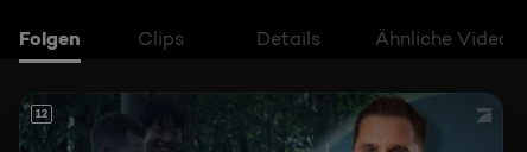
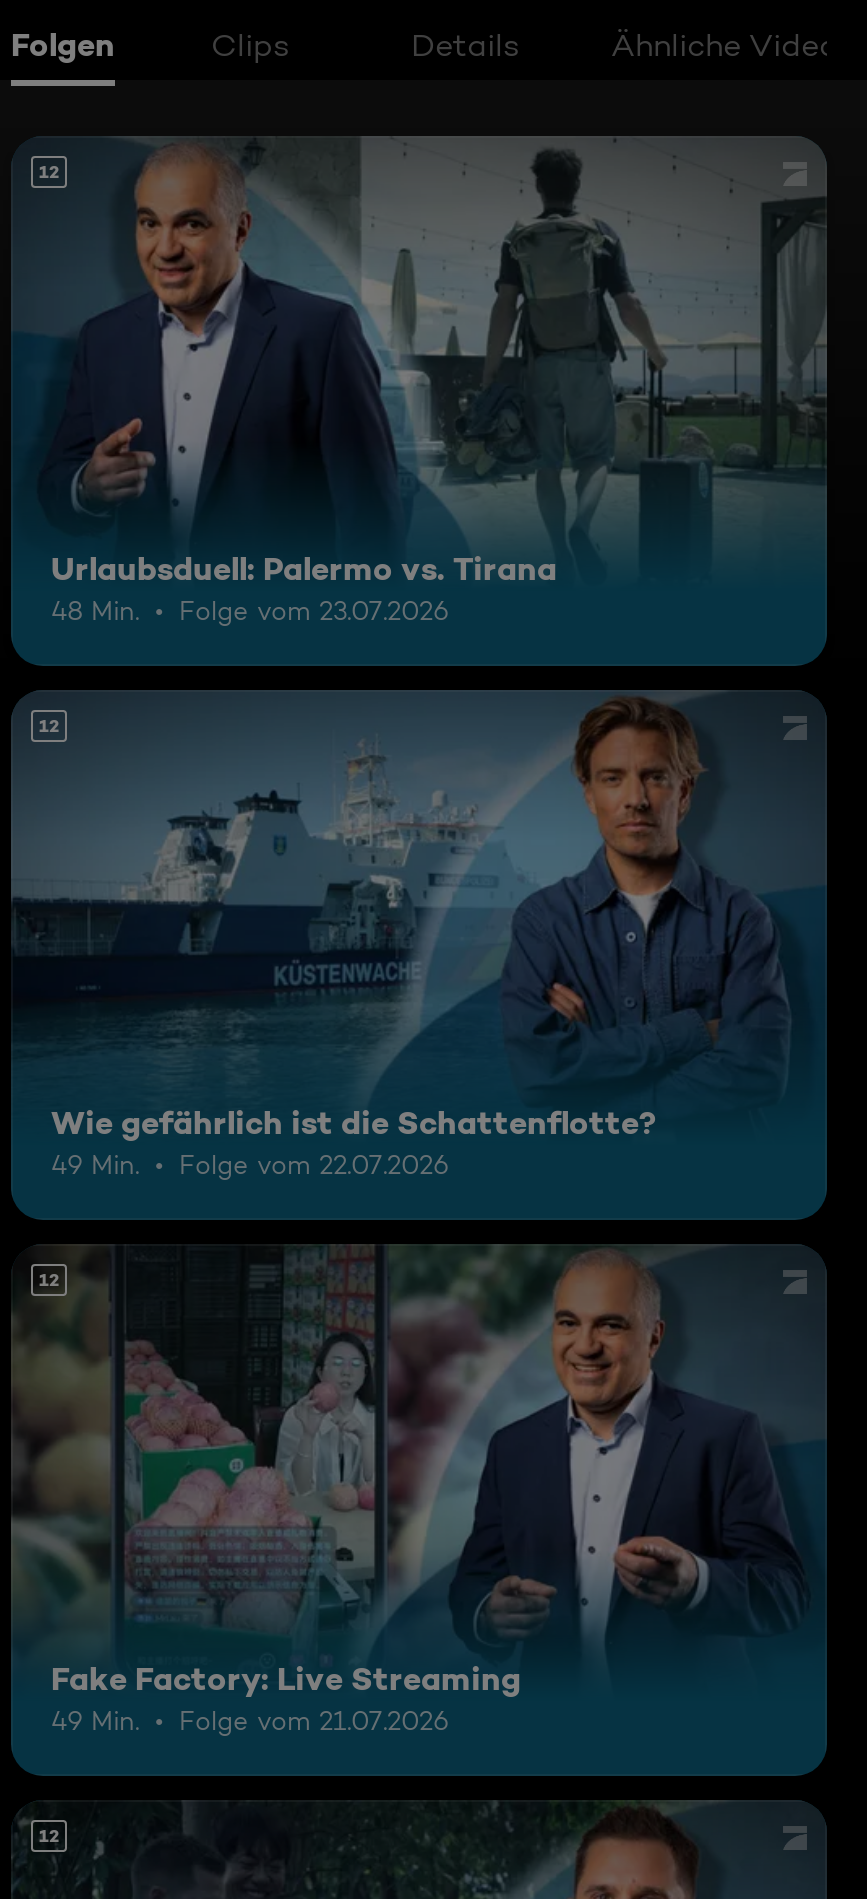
none -> [11,134,827,668] [image] | 12
none -> [11,688,827,1222] [image] | 12
none -> [11,1242,827,1776] [image] | 12
none -> [51,548,557,626] Urlaubsduell: Palermo vs. Tirana | 48 Min. | Folge vom 23.07.2026
none -> [51,1103,657,1181] Wie gefährlich ist die Schattenflotte? | 49 Min. | Folge vom 22.07.2026
none -> [51,1657,521,1735] Fake Factory: Live Streaming | 49 Min. | Folge vom 21.07.2026

